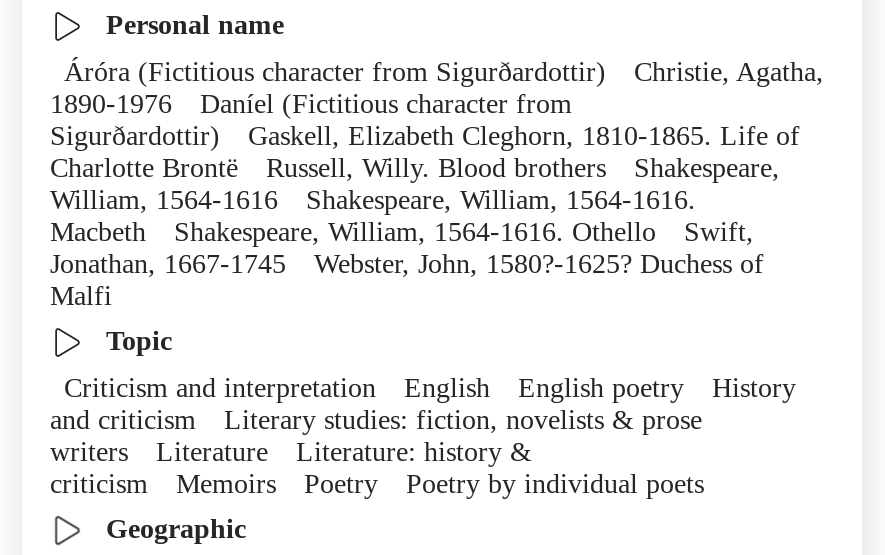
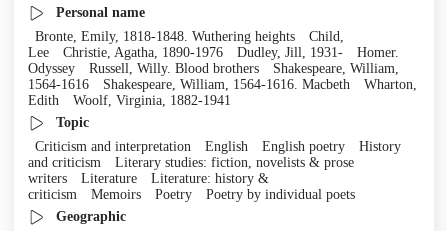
[50,57,824,183] Áróra (Fictitious character from Sigurðardottir) | Christie, Agatha, | 1890-1976 | Daníel (Fictitious character from | Sigurðardottir) | Gaskell, Elizabeth Cleghorn, 1810-1865. Life of | Charlotte Brontë -> [28,28,399,75] Bronte, Emily, 1818-1848. Wuthering heights | Child, | Lee | Christie, Agatha, 1890-1976 | Dudley, Jill, 1931- | Homer. | Odyssey
[50,153,780,311] Shakespeare, | William, 1564-1616 | Shakespeare, William, 1564-1616. | Macbeth | Shakespeare, William, 1564-1616. Othello | Swift, | Jonathan, 1667-1745 | Webster, John, 1580?-1625? Duchess of | Malfi -> [28,60,417,107] Shakespeare, William, | 1564-1616 | Shakespeare, William, 1564-1616. Macbeth | Wharton, | Edith | Woolf, Virginia, 1882-1941

